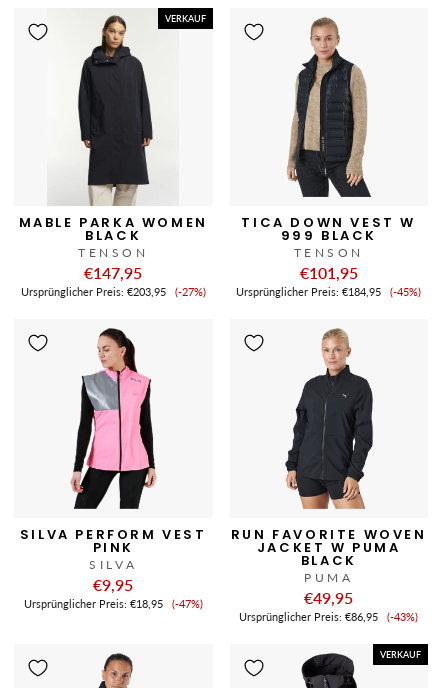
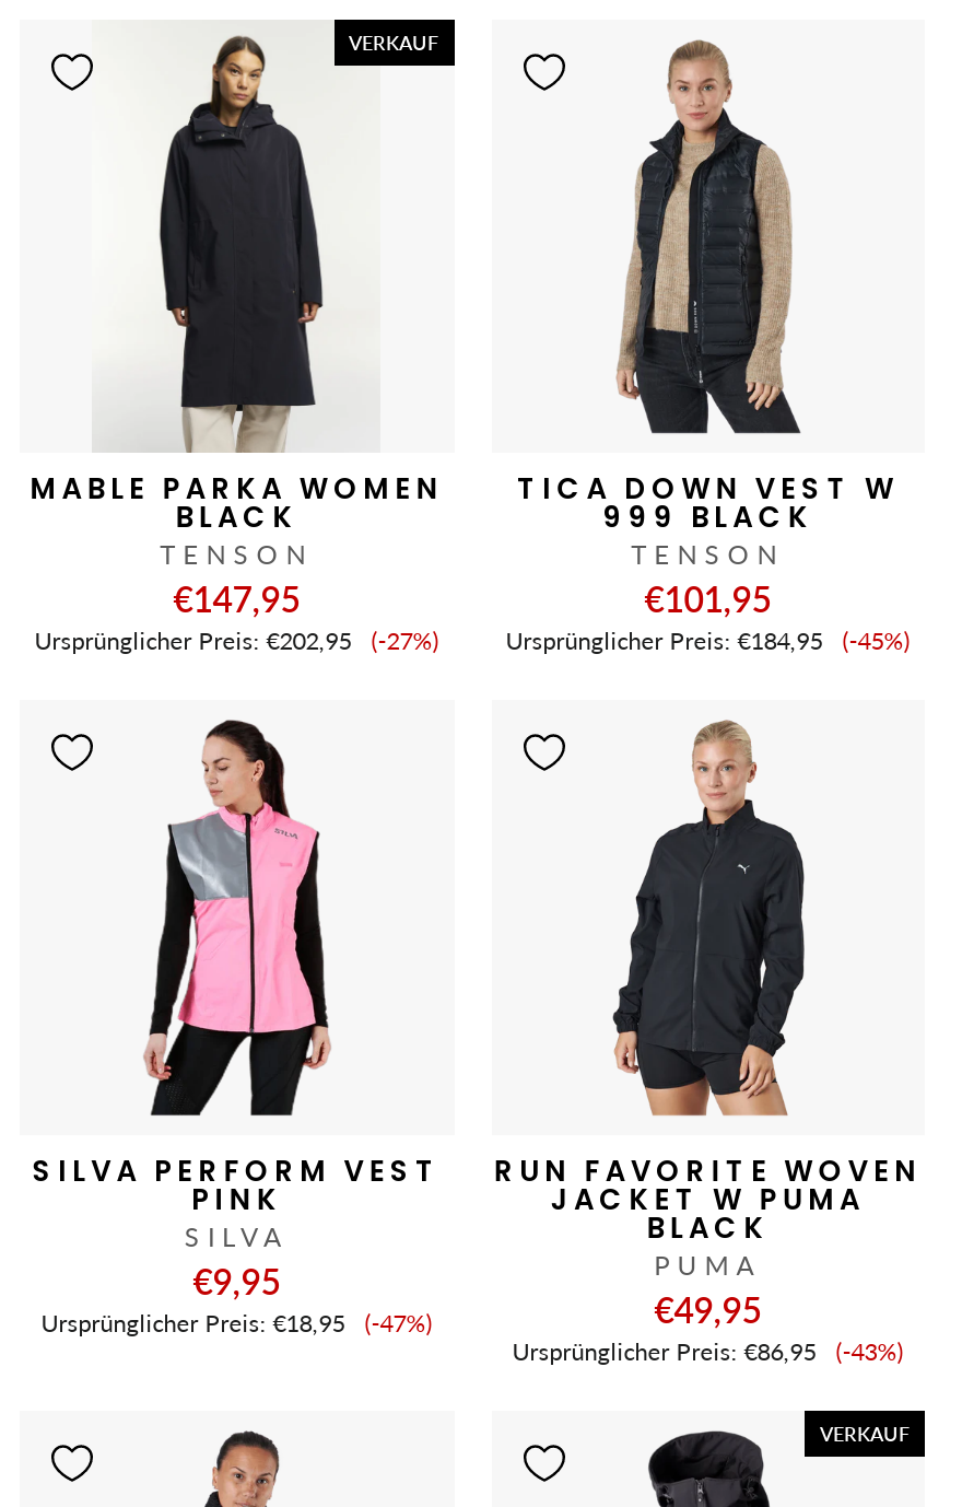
[21,285,166,298] Ursprünglicher Preis: €203,95 -> [35,626,352,655] Ursprünglicher Preis: €202,95

